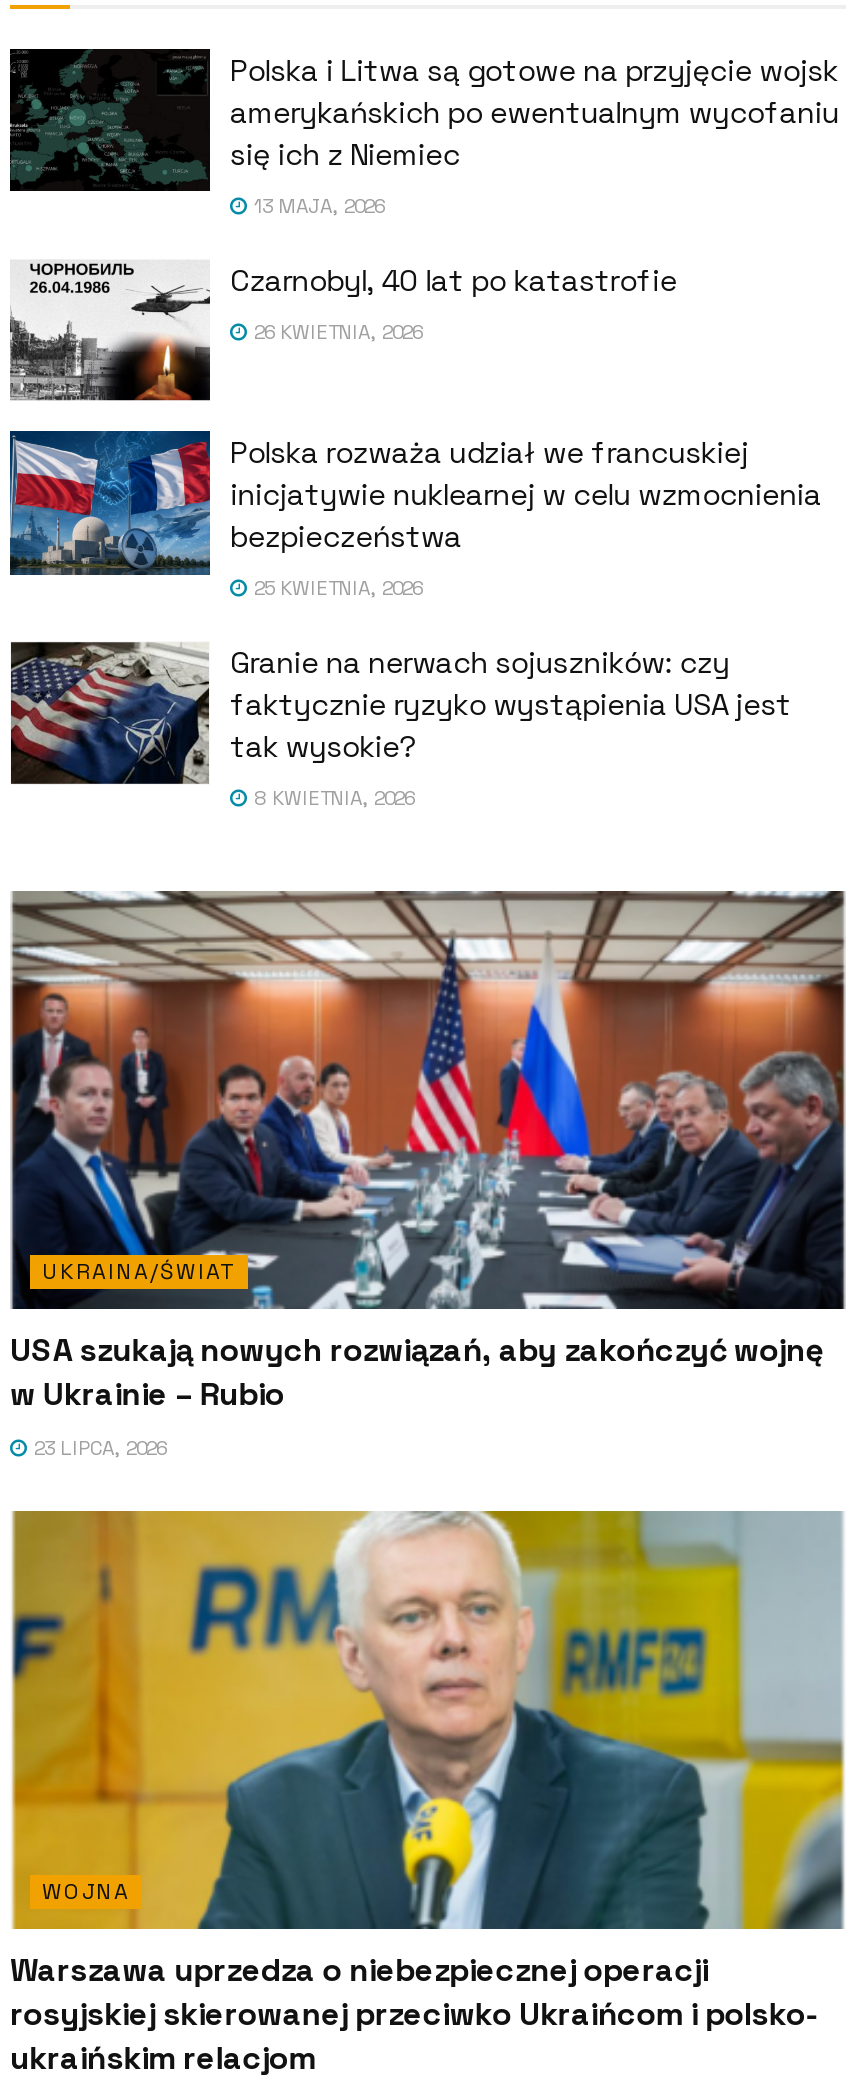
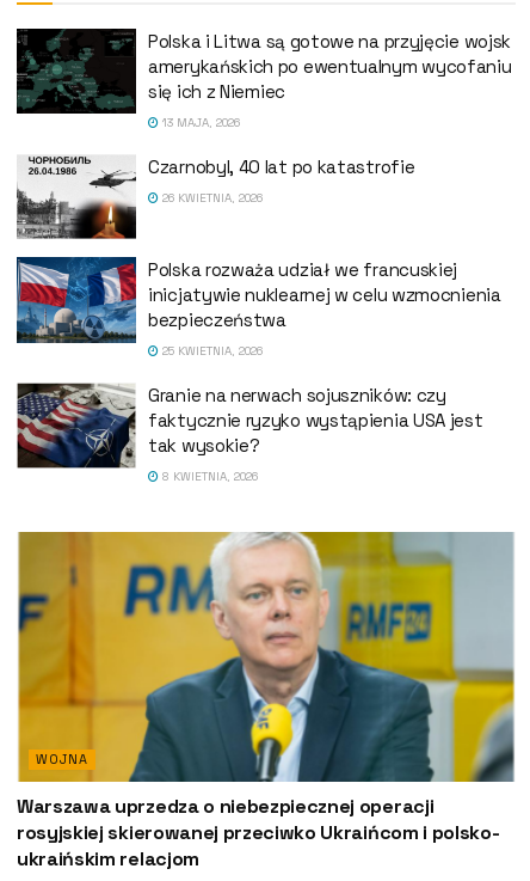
[10,889,846,1461] [image] | UKRAINA/ŚWIAT | USA szukają nowych rozwiązań, aby zakończyć wojnę | w Ukrainie – Rubio | 23 LIPCA, 2026 -> none

